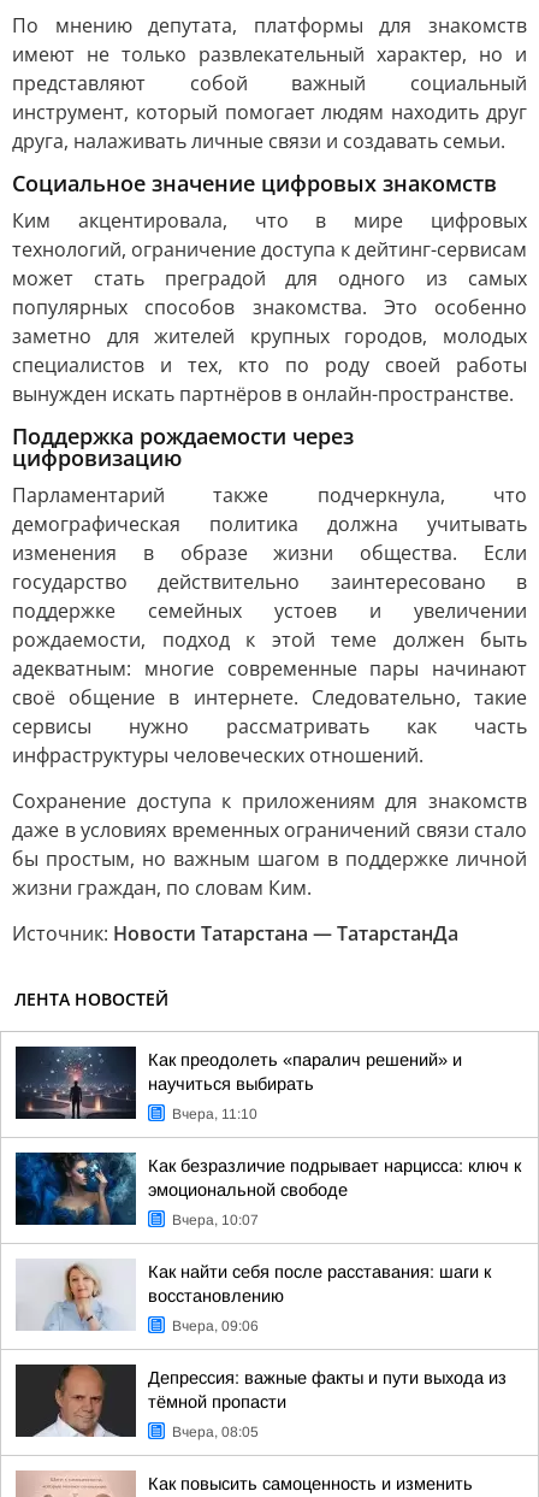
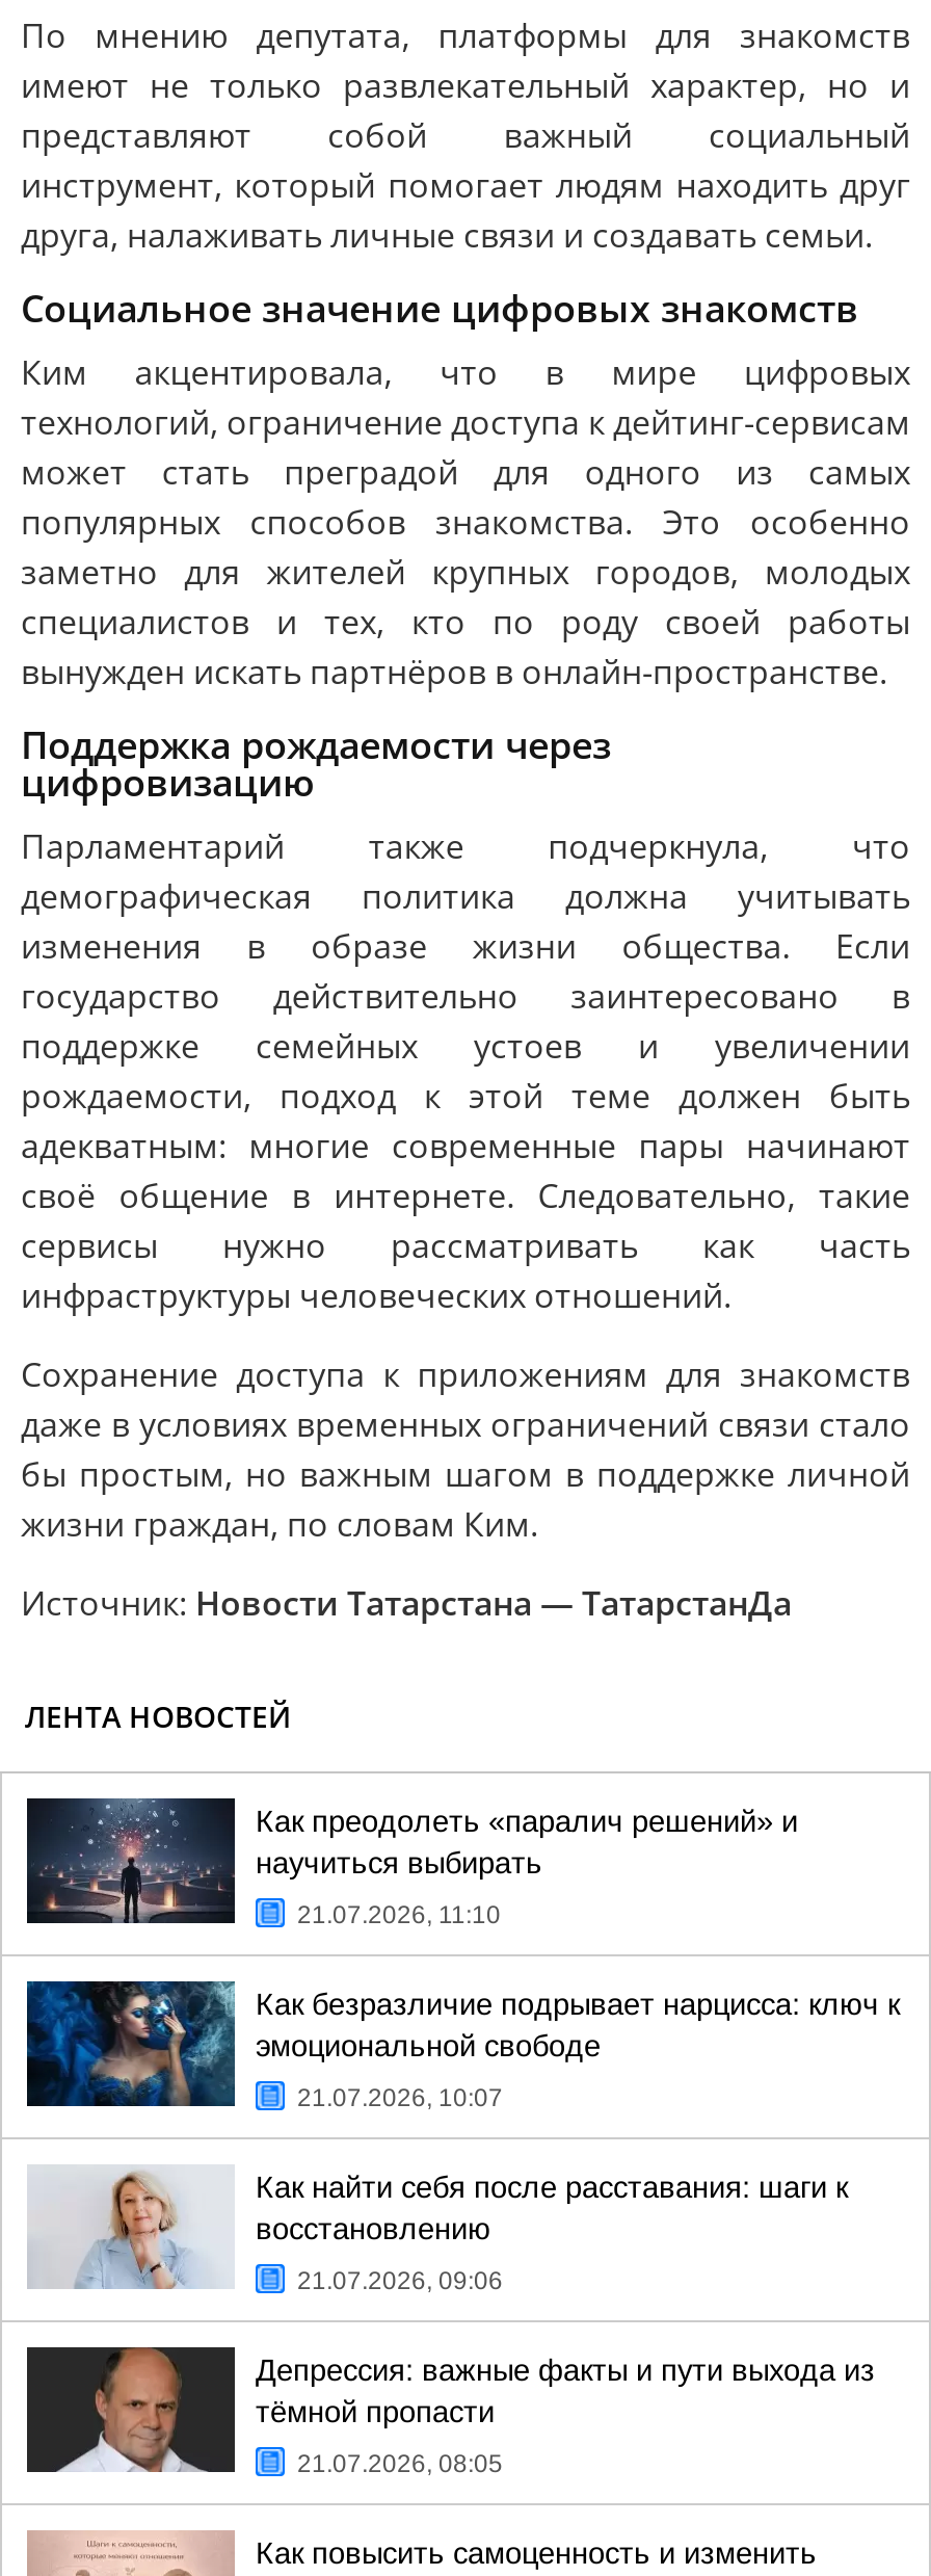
[172,1106,257,1122] Вчера, 11:10 -> [297,1900,501,1929] 21.07.2026, 11:10
[172,1212,259,1228] Вчера, 10:07 -> [297,2083,503,2112] 21.07.2026, 10:07
[172,1318,259,1334] Вчера, 09:06 -> [297,2266,503,2295] 21.07.2026, 09:06
[172,1424,259,1440] Вчера, 08:05 -> [297,2449,503,2478] 21.07.2026, 08:05

